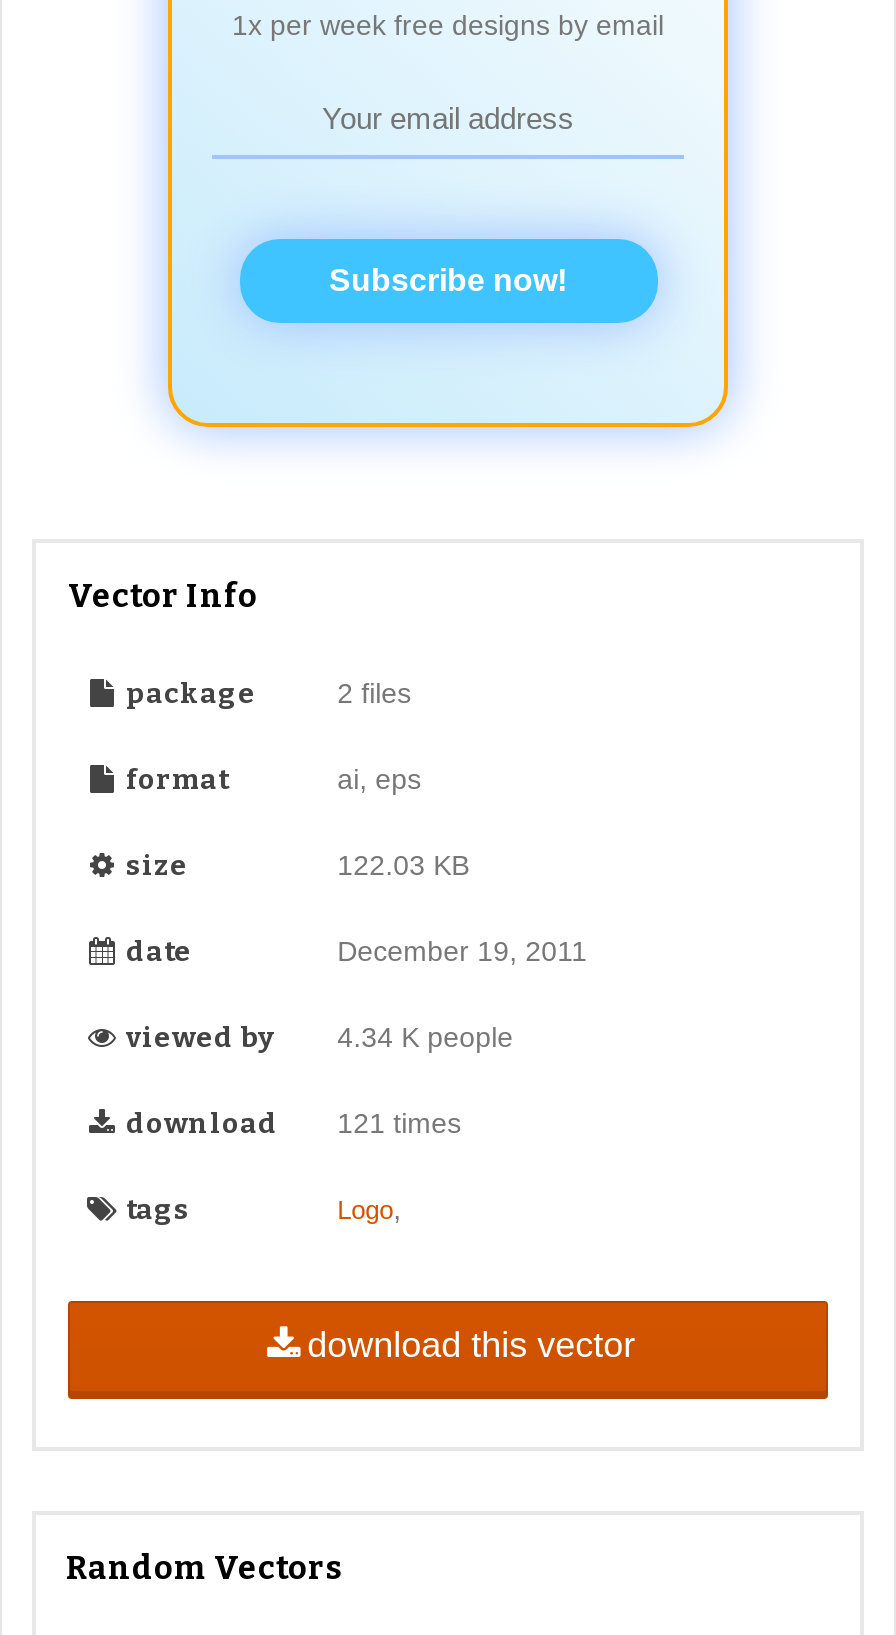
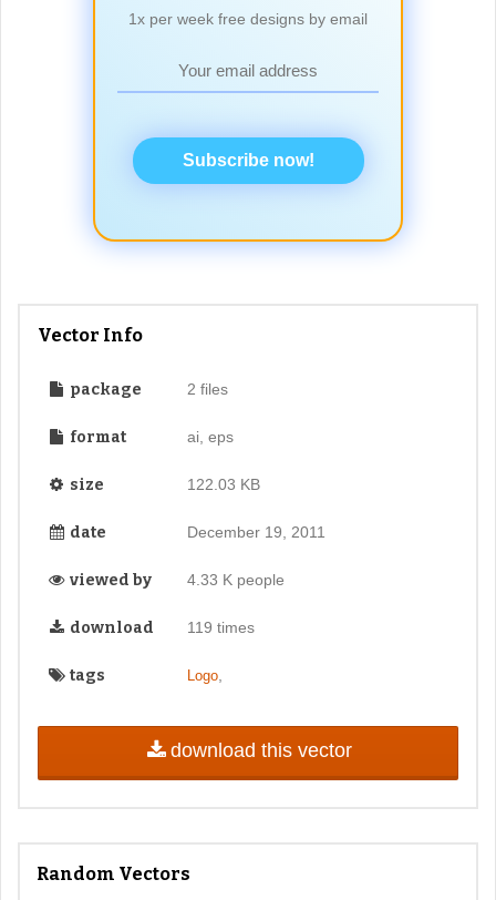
[120,1022,513,1056] viewed by 4.34 K people -> [66,571,284,590] viewed by 4.33 K people
[120,1108,461,1142] download 121 times -> [66,619,254,638] download 119 times

